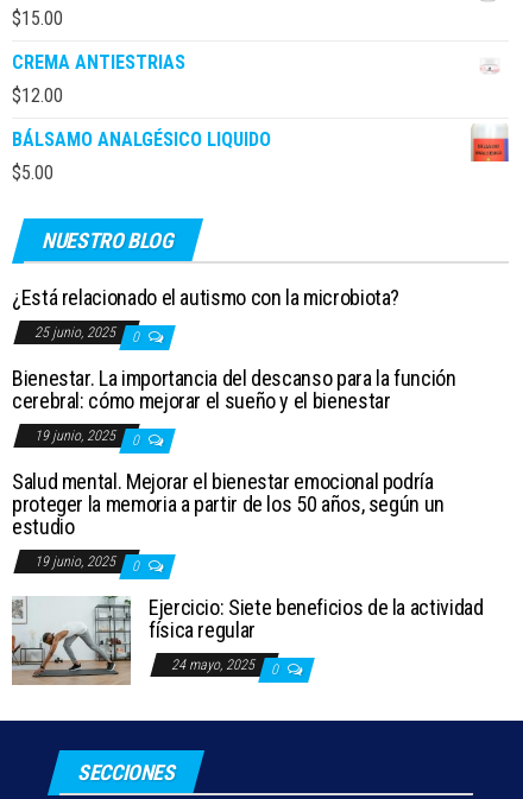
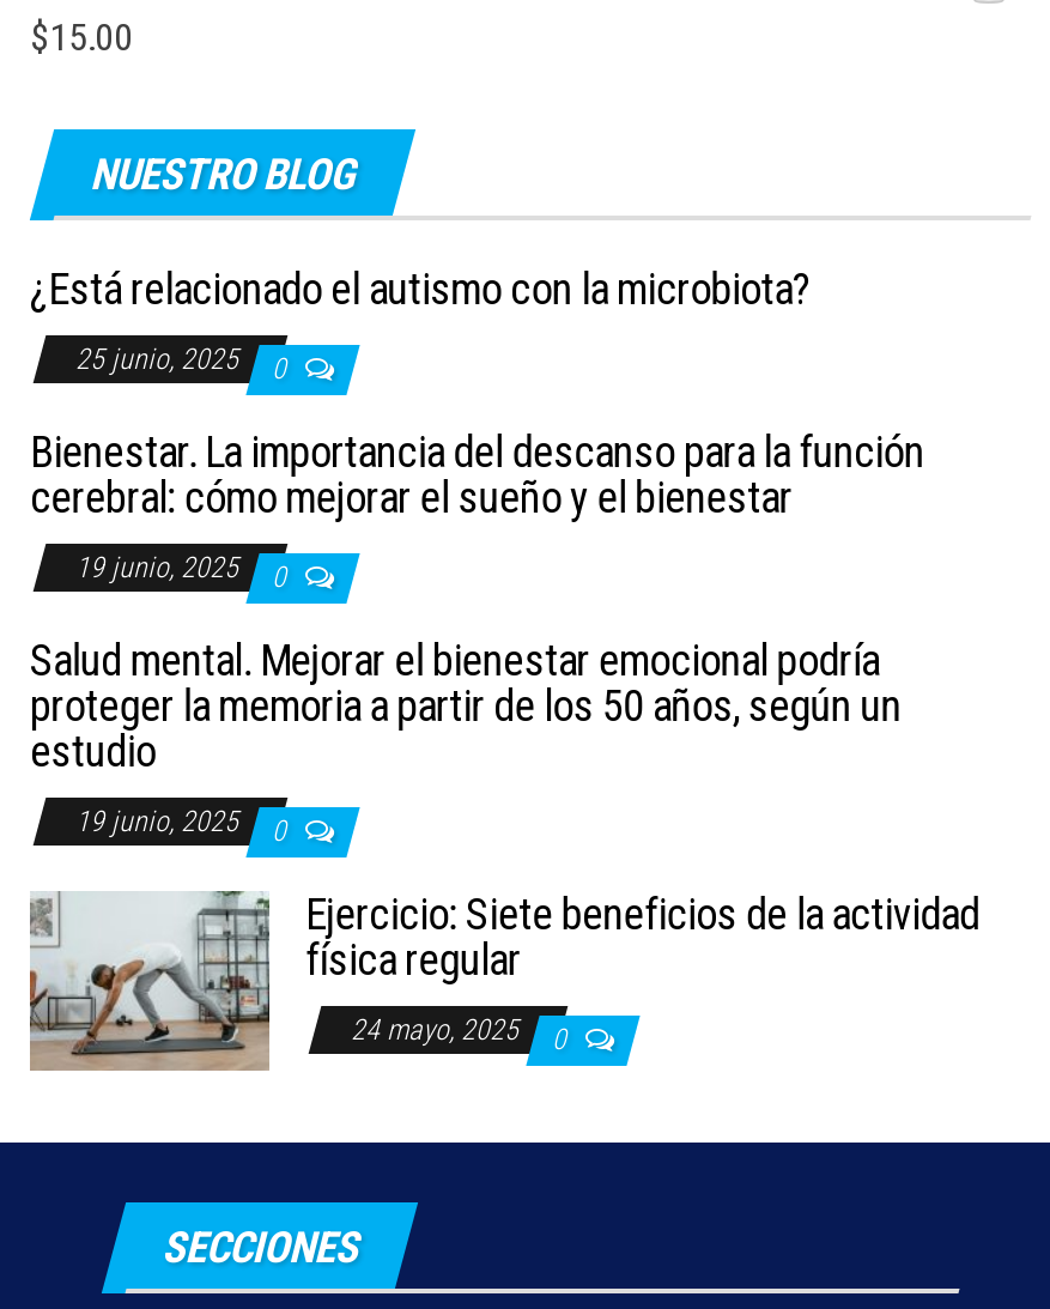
[12,51,271,184] CREMA ANTIESTRIAS | $12.00 | BÁLSAMO ANALGÉSICO LIQUIDO | $5.00 -> none
[471,125,510,163] [image] -> none

